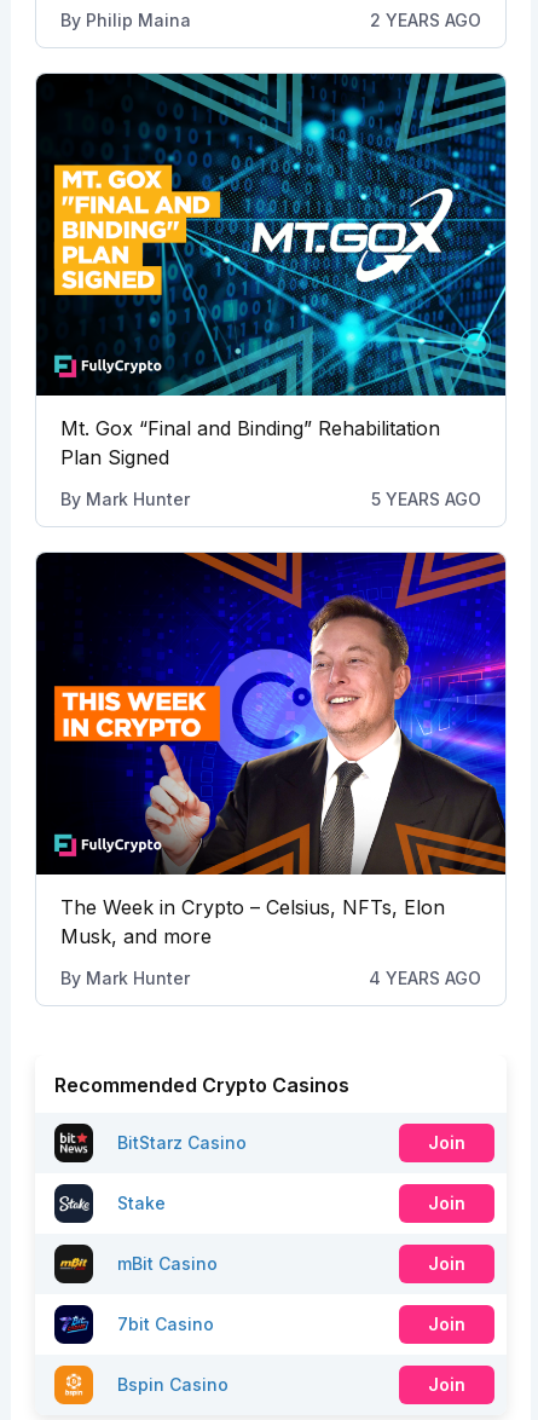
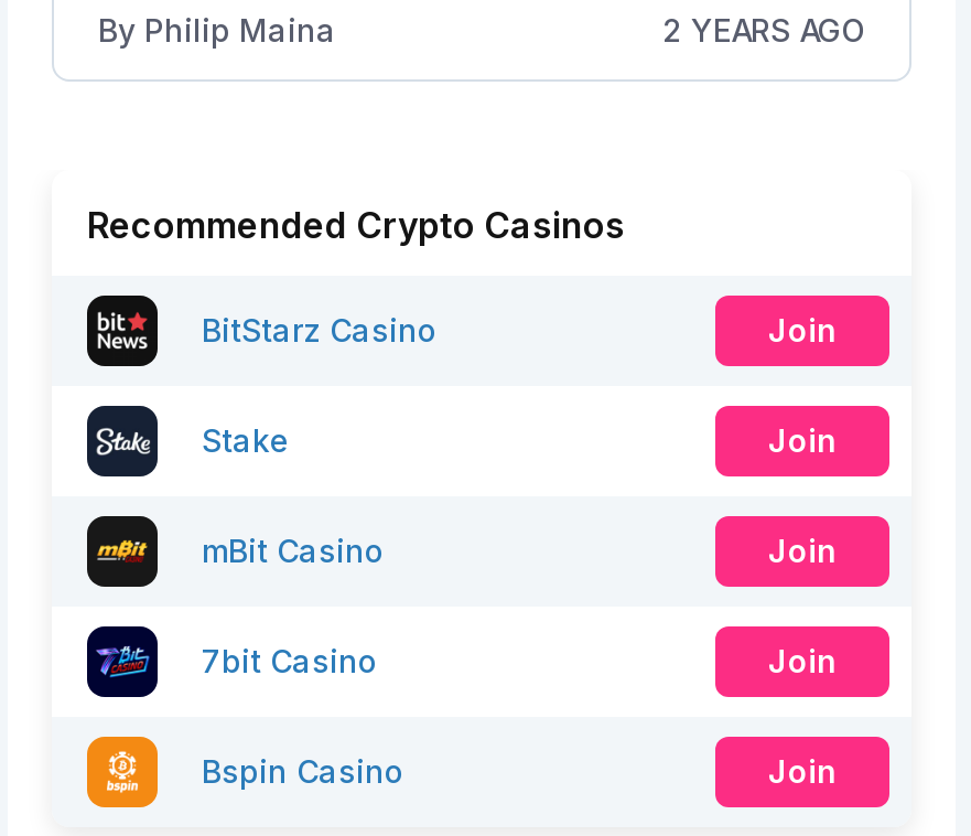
[35,73,507,509] [image] | Mt. Gox “Final and Binding” Rehabilitation | Plan Signed | By Mark Hunter | 5 YEARS AGO -> none
[35,552,507,988] [image] | The Week in Crypto – Celsius, NFTs, Elon | Musk, and more | By Mark Hunter | 4 YEARS AGO -> none

